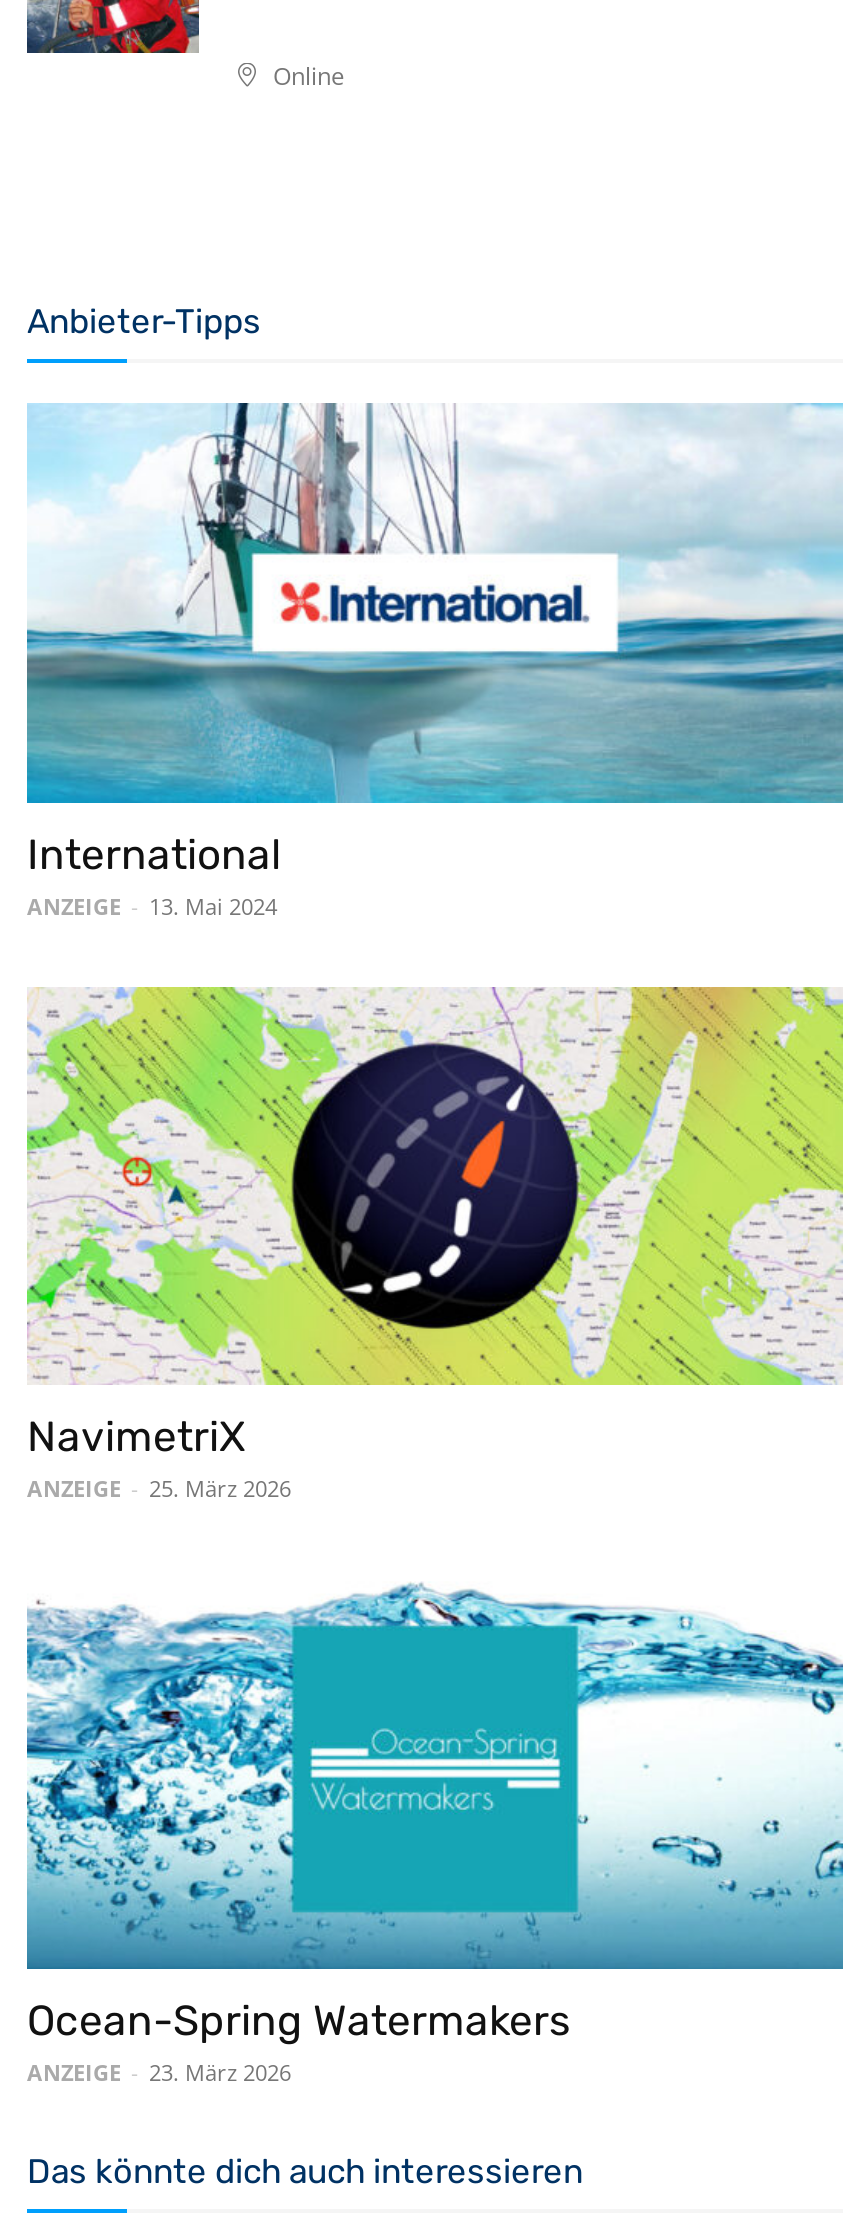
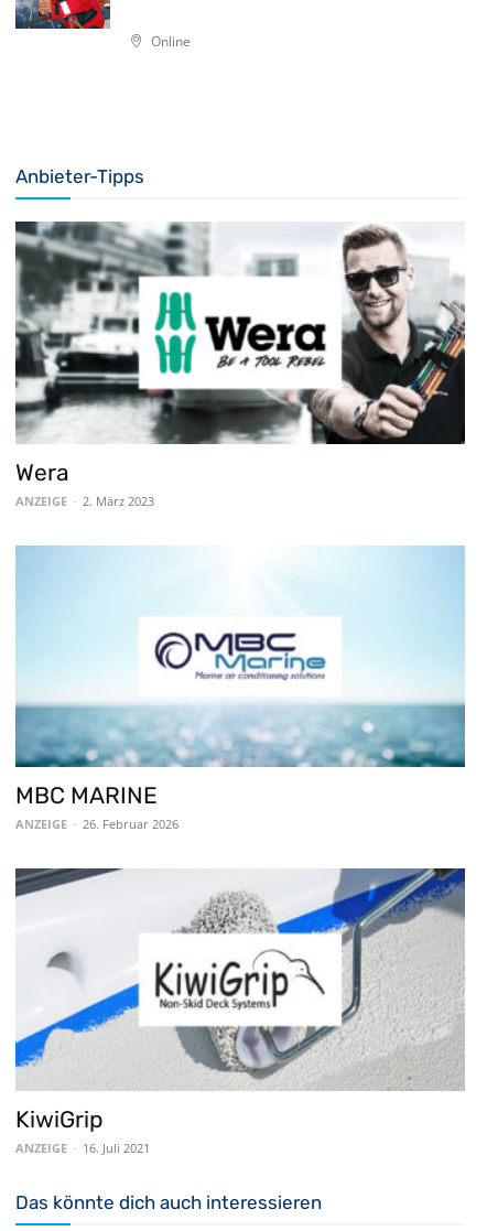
[25,400,845,920] [image] | International | ANZEIGE - 13. Mai 2024 -> [14,220,466,509] [image] | Wera | ANZEIGE - 2. März 2023
[25,984,845,1504] [image] | NavimetriX | ANZEIGE - 25. März 2026 -> [14,546,466,832] [image] | MBC MARINE | ANZEIGE - 26. Februar 2026
[25,1576,845,2088] [image] | Ocean-Spring Watermakers | ANZEIGE - 23. März 2026 -> [14,867,466,1156] [image] | KiwiGrip | ANZEIGE - 16. Juli 2021

